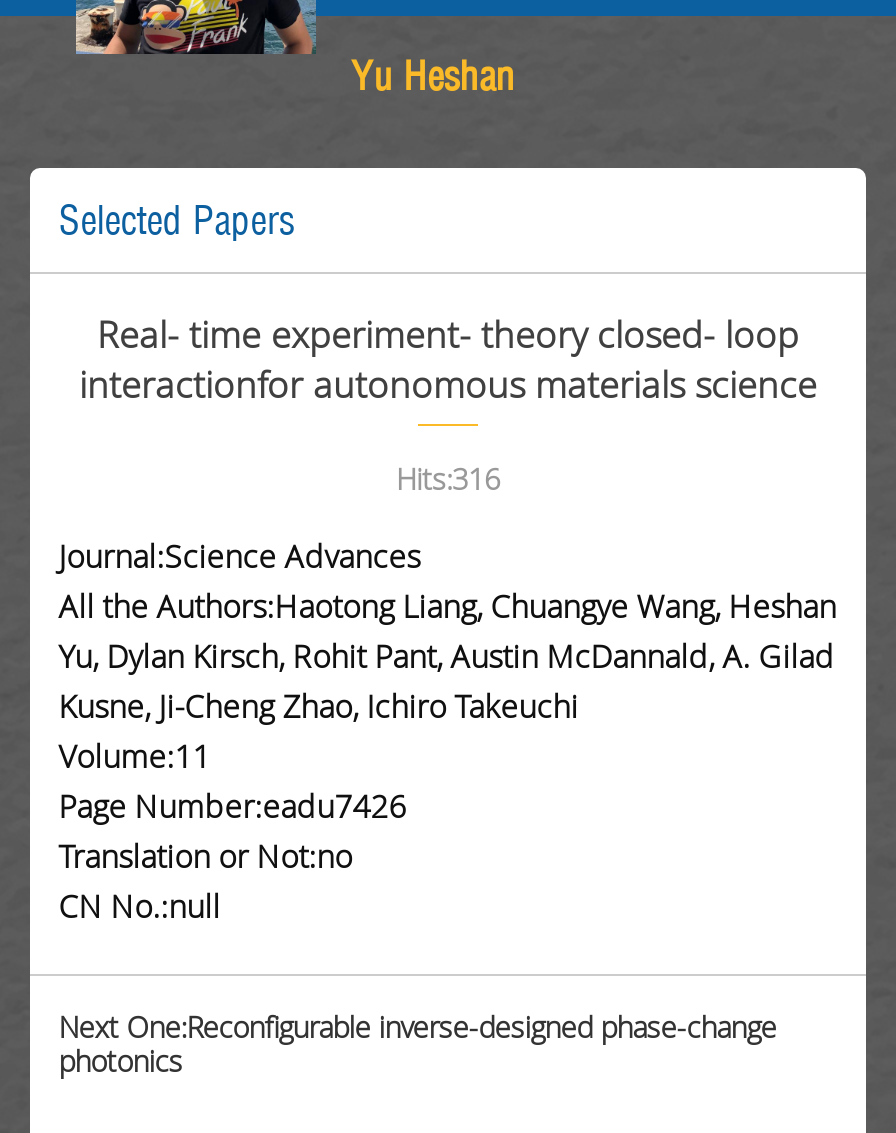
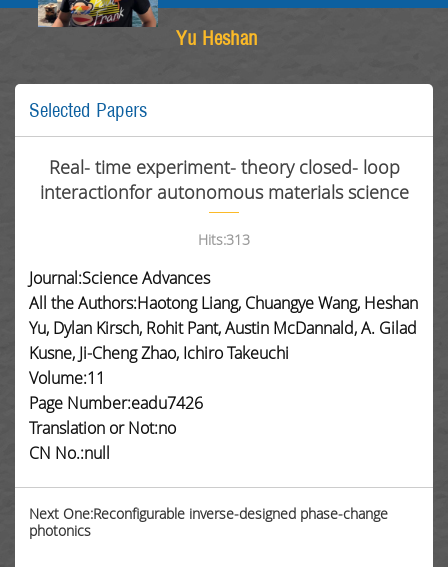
[396,460,500,498] Hits:316 -> [198,230,250,249] Hits:313

